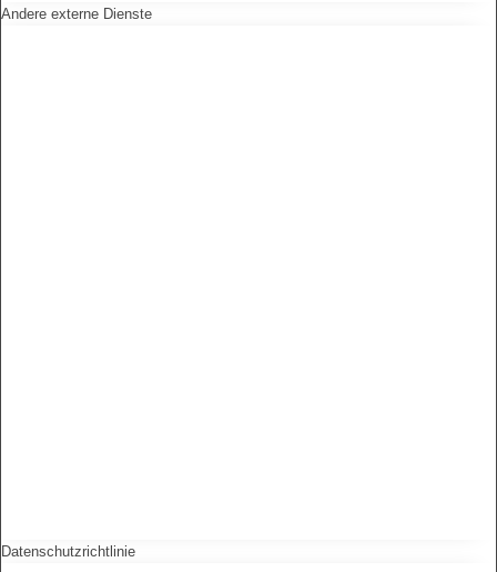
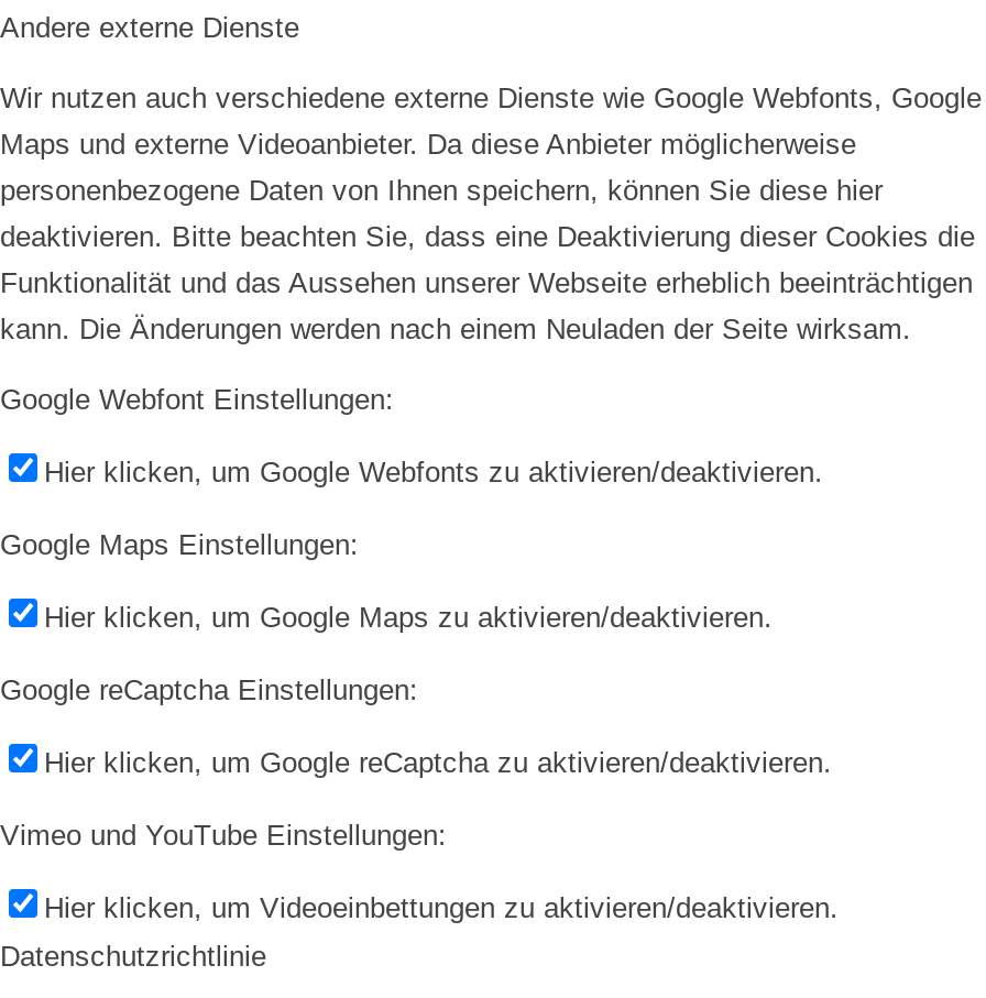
none -> [0,81,982,925] Wir nutzen auch verschiedene externe Dienste wie Google Webfonts, Google | Maps und externe Videoanbieter. Da diese Anbieter möglicherweise | personenbezogene Daten von Ihnen speichern, können Sie diese hier | deaktivieren. Bitte beachten Sie, dass eine Deaktivierung dieser Cookies die | Funktionalität und das Aussehen unserer Webseite erheblich beeinträchtigen | kann. Die Änderungen werden nach einem Neuladen der Seite wirksam. | Google Webfont Einstellungen: | Hier klicken, um Google Webfonts zu aktivieren/deaktivieren. | Google Maps Einstellungen: | Hier klicken, um Google Maps zu aktivieren/deaktivieren. | Google reCaptcha Einstellungen: | Hier klicken, um Google reCaptcha zu aktivieren/deaktivieren. | Vimeo und YouTube Einstellungen: | Hier klicken, um Videoeinbettungen zu aktivieren/deaktivieren.

